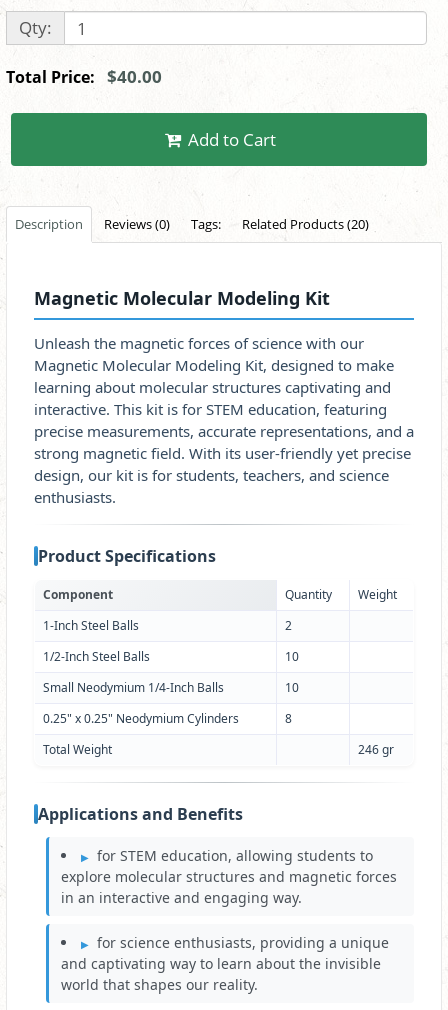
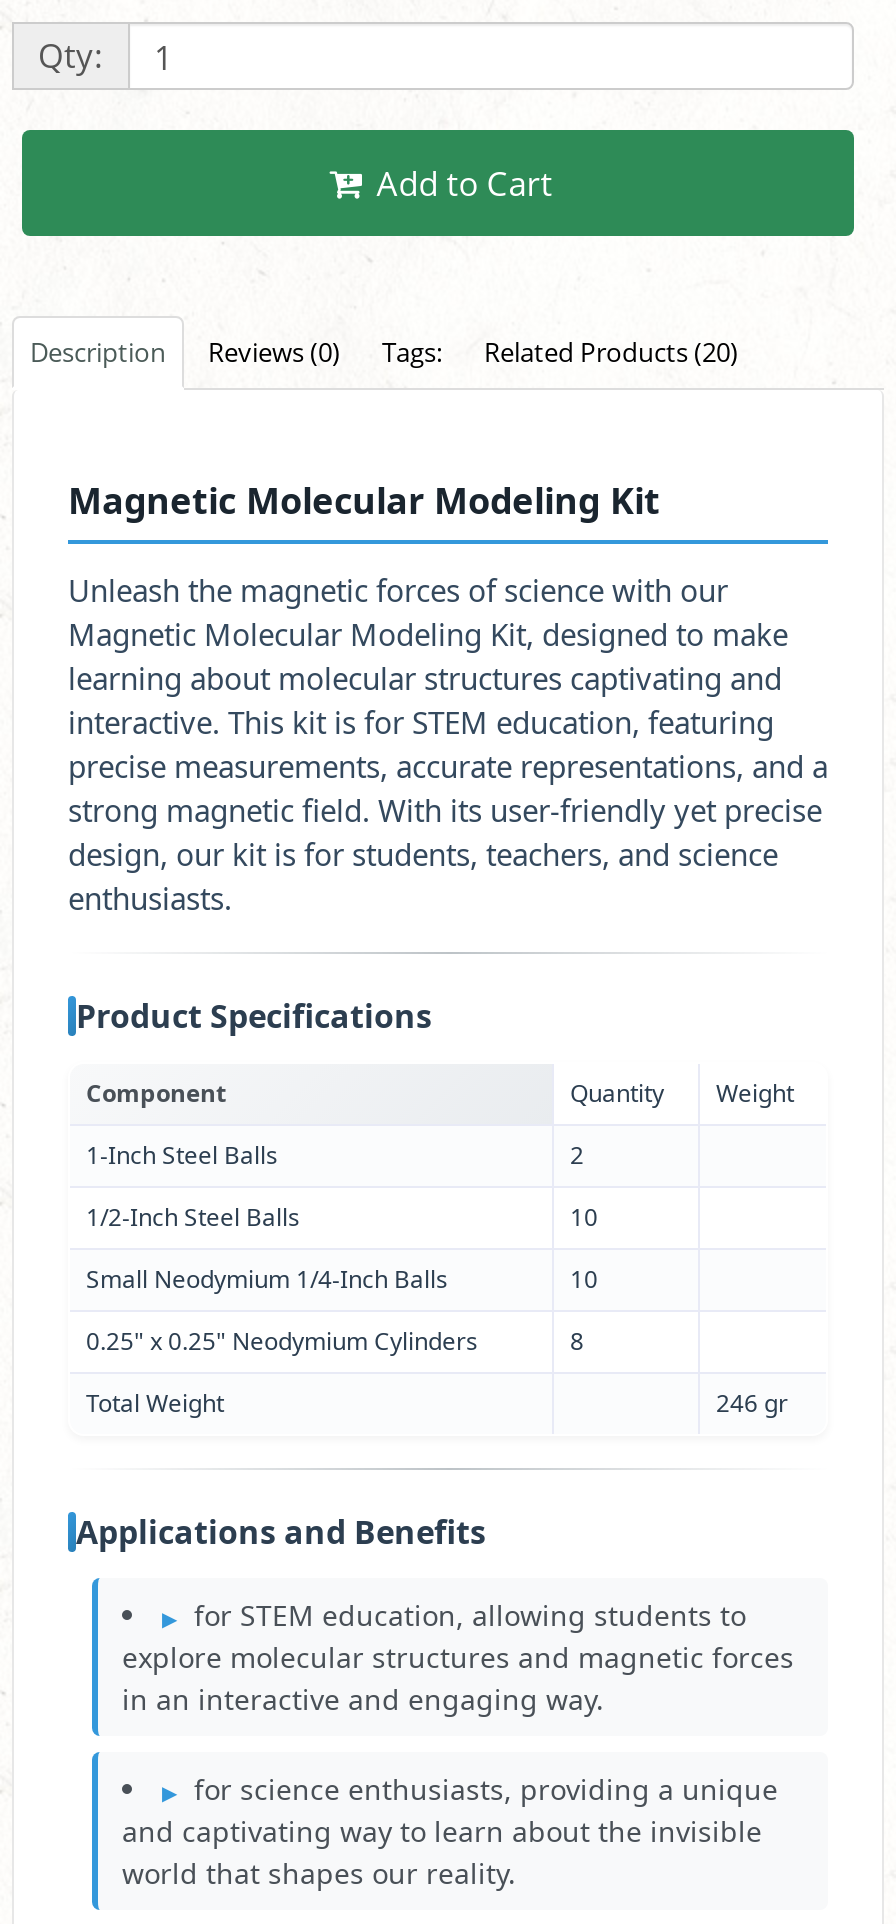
[6,65,162,88] Total Price: $40.00 -> none

